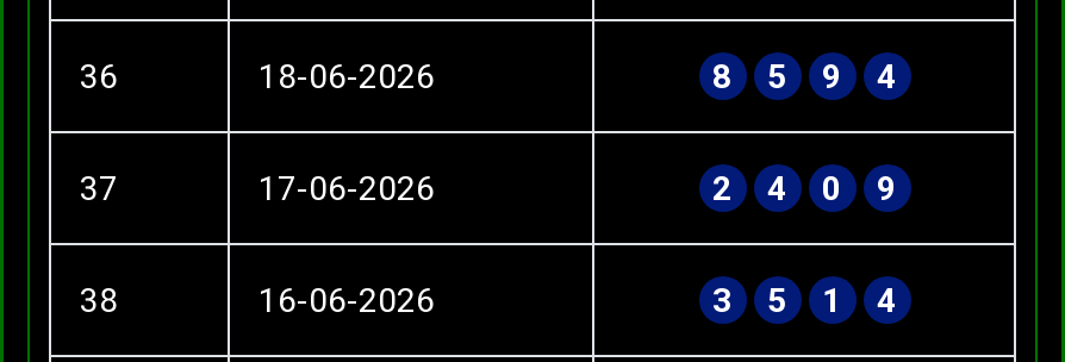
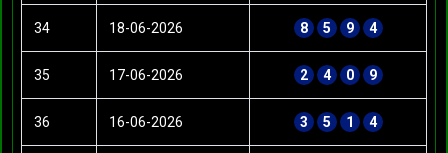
[80,56,118,94] 36 -> [34,19,50,35] 34
[80,168,118,206] 37 -> [34,66,50,82] 35
[80,280,118,318] 38 -> [34,113,50,129] 36

